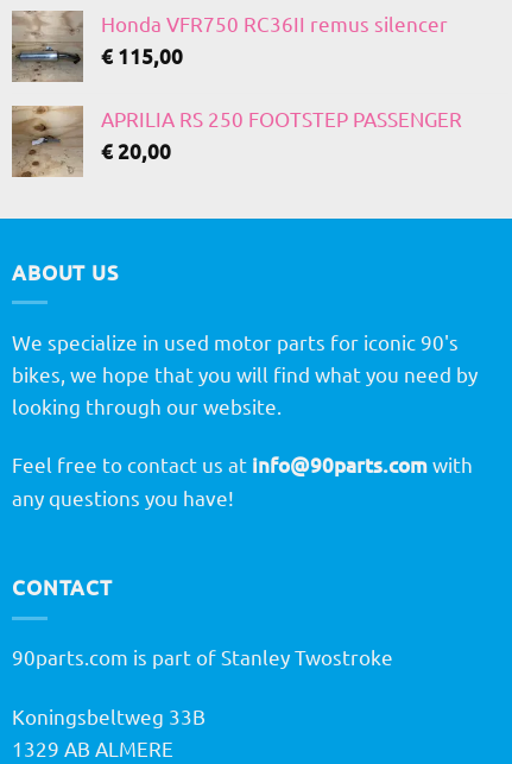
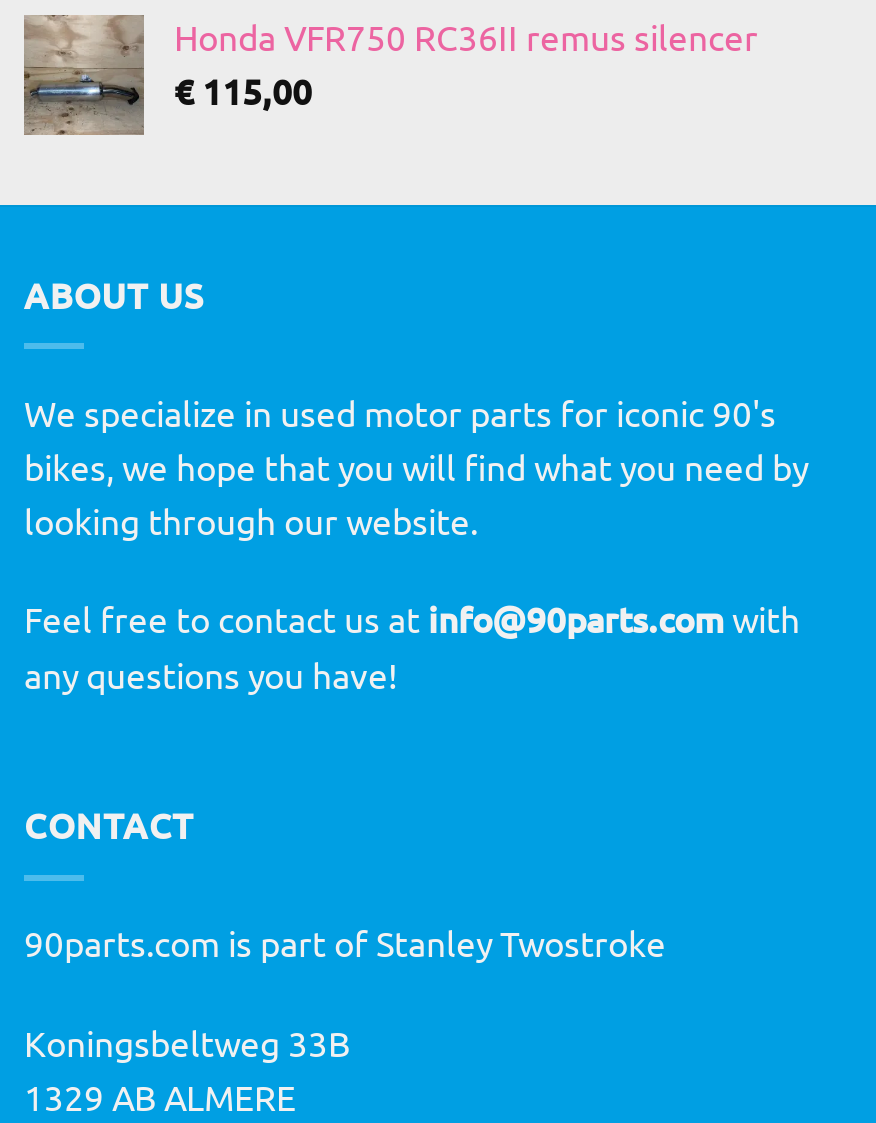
[12,106,462,177] [image] | APRILIA RS 250 FOOTSTEP PASSENGER | €20,00 -> none

